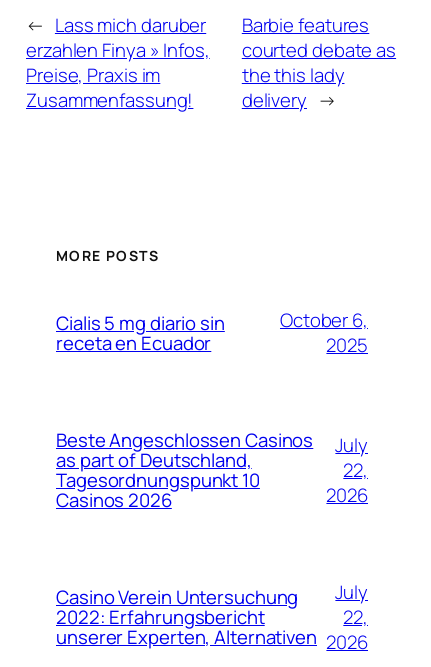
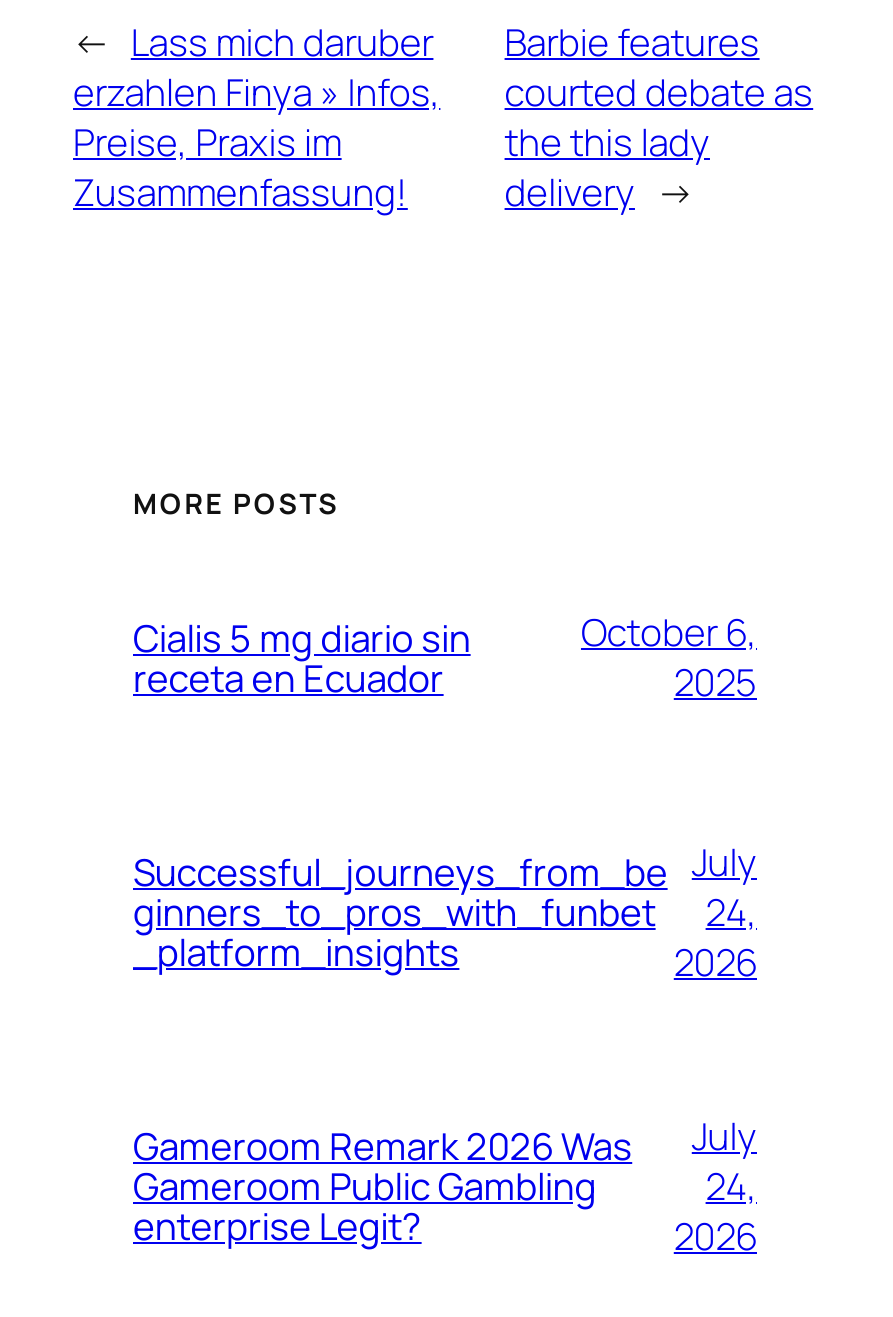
[56,427,313,513] Beste Angeschlossen Casinos | as part of Deutschland, | Tagesordnungspunkt 10 | Casinos 2026 -> [133,847,668,979] Successful_journeys_from_be | ginners_to_pros_with_funbet | _platform_insights
[343,457,368,483] 22, -> [706,886,757,938] 24,
[56,584,317,650] Casino Verein Untersuchung | 2022: Erfahrungsbericht | unserer Experten, Alternativen -> [133,1121,632,1253] Gameroom Remark 2026 Was | Gameroom Public Gambling | enterprise Legit?
[343,604,368,630] 22, -> [706,1160,757,1212] 24,

